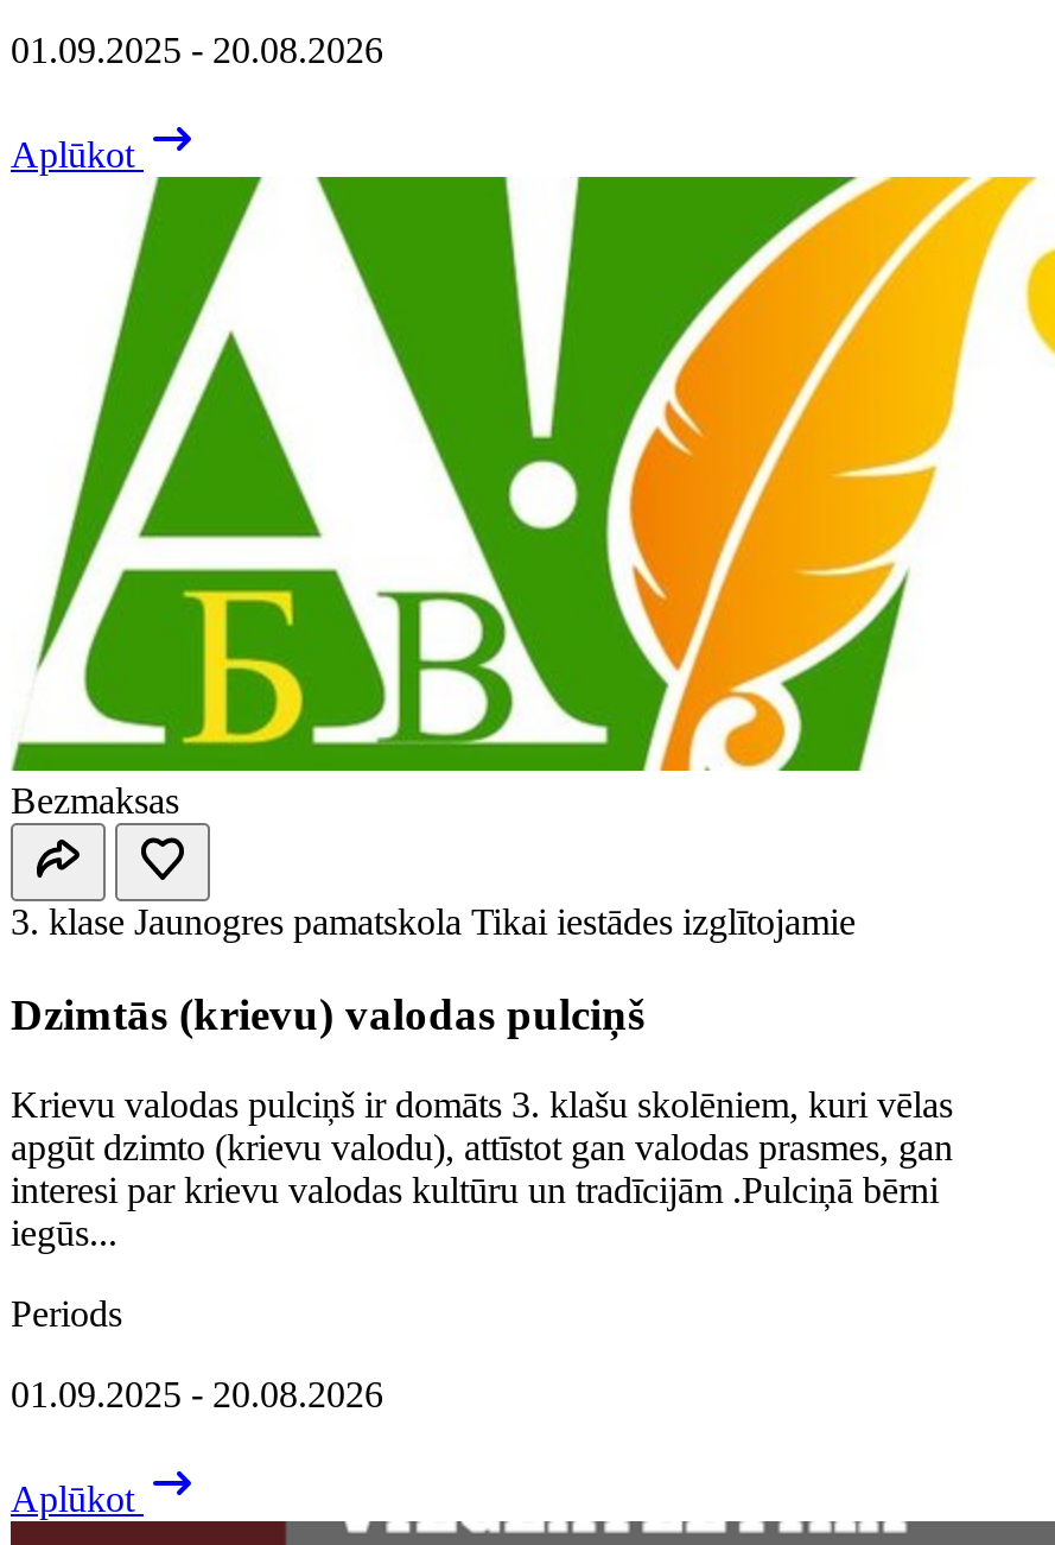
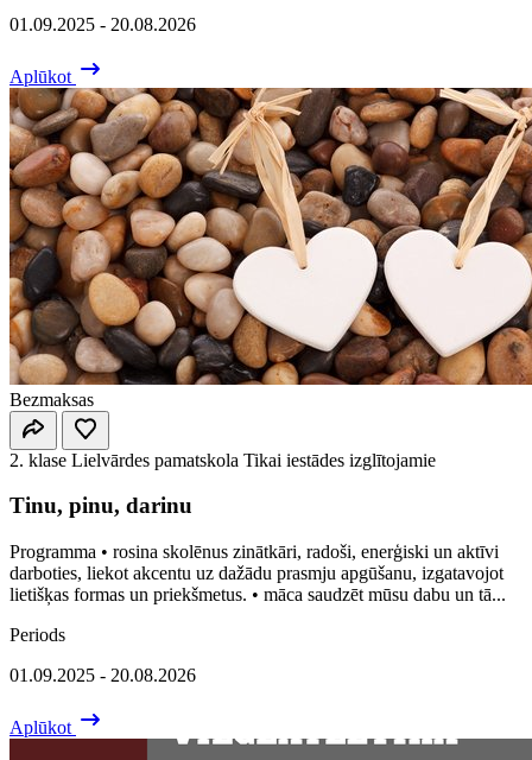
[11,173,1048,774] [image] -> [8,87,528,386] [image]
[11,901,856,942] 3. klase Jaunogres pamatskola Tikai iestādes izglītojamie -> [9,449,436,470] 2. klase Lielvārdes pamatskola Tikai iestādes izglītojamie
[11,989,644,1038] Dzimtās (krievu) valodas pulciņš -> [9,493,192,518] Tinu, pinu, darinu
[11,1085,953,1254] Krievu valodas pulciņš ir domāts 3. klašu skolēniem, kuri vēlas | apgūt dzimto (krievu valodu), attīstot gan valodas prasmes, gan | interesi par krievu valodas kultūru un tradīcijām .Pulciņā bērni | iegūs... -> [9,541,506,604] Programma • rosina skolēnus zinātkāri, radoši, enerģiski un aktīvi | darboties, liekot akcentu uz dažādu prasmju apgūšanu, izgatavojot | lietišķas formas un priekšmetus. • māca saudzēt mūsu dabu un tā...

